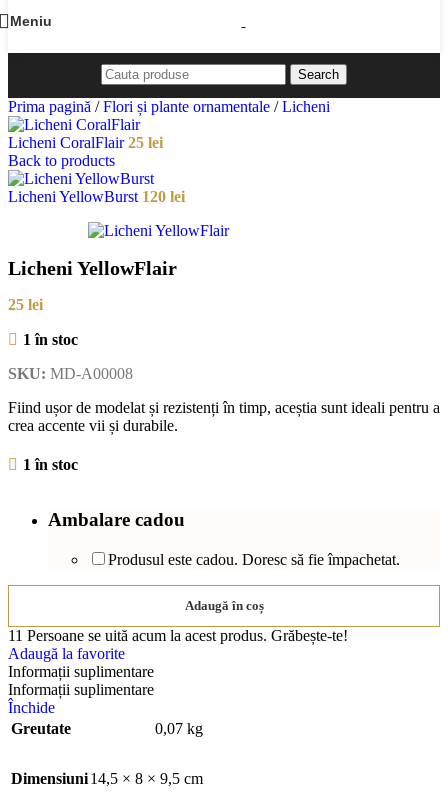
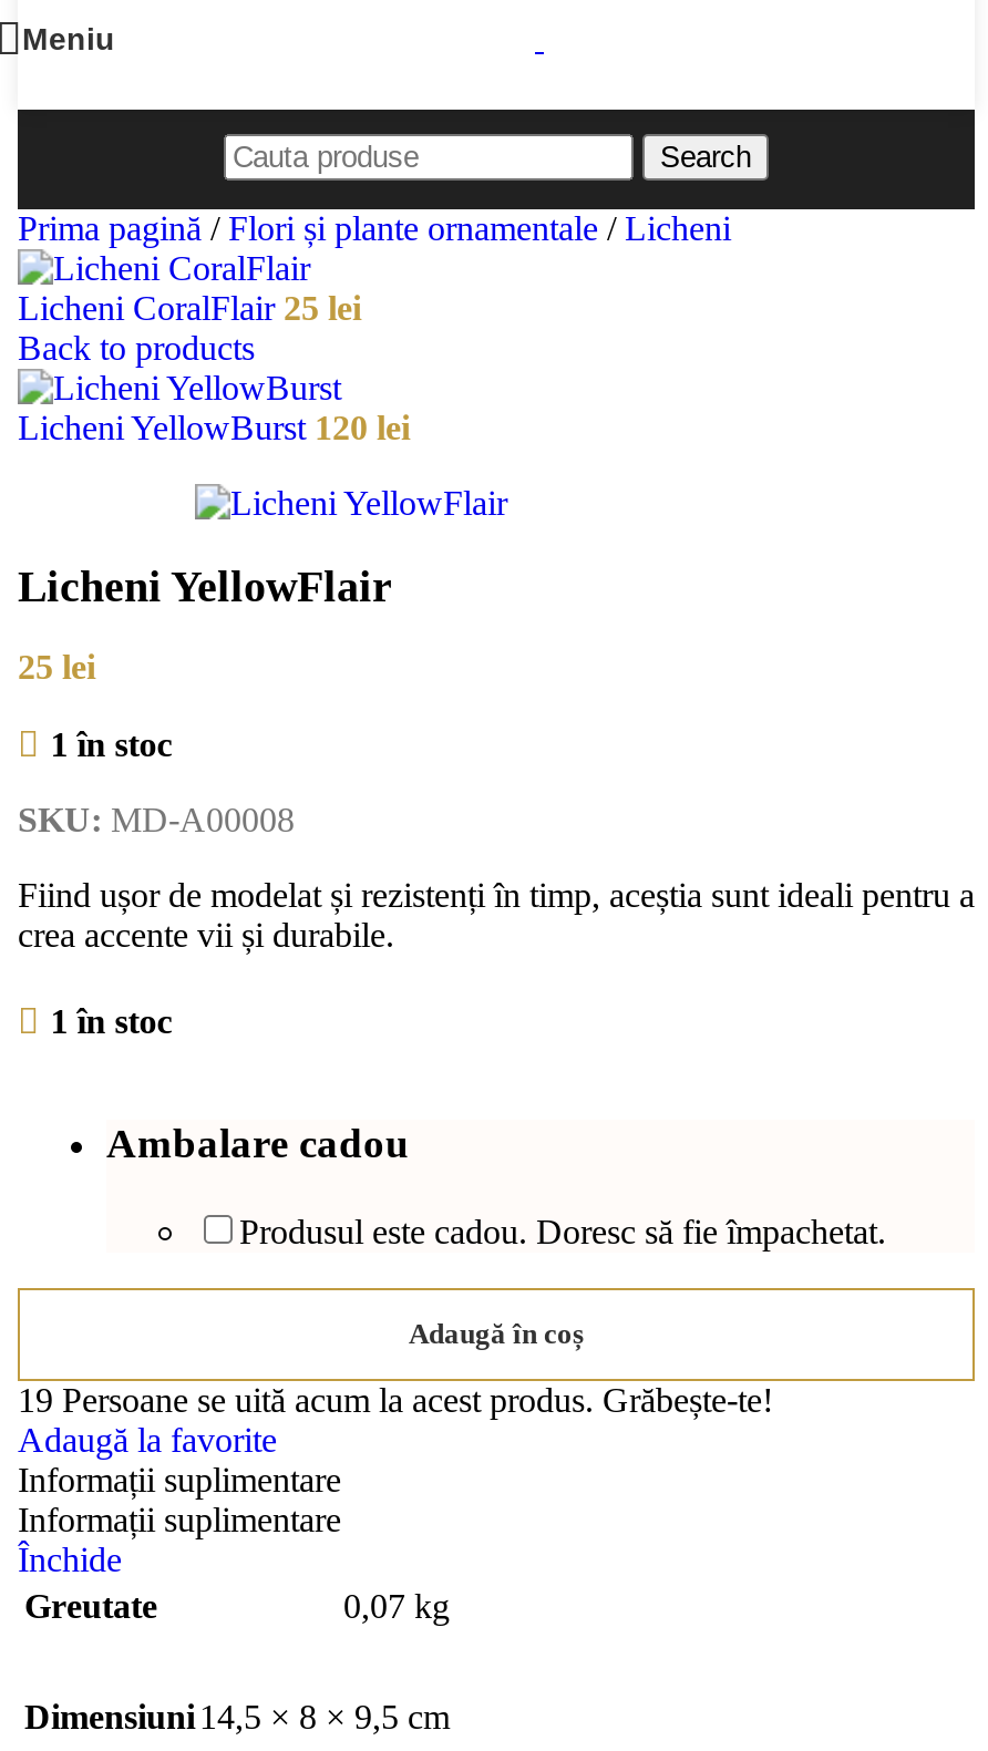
[8,627,348,644] 11 Persoane se uită acum la acest produs. Grăbește-te! -> [18,1382,773,1420] 19 Persoane se uită acum la acest produs. Grăbește-te!

